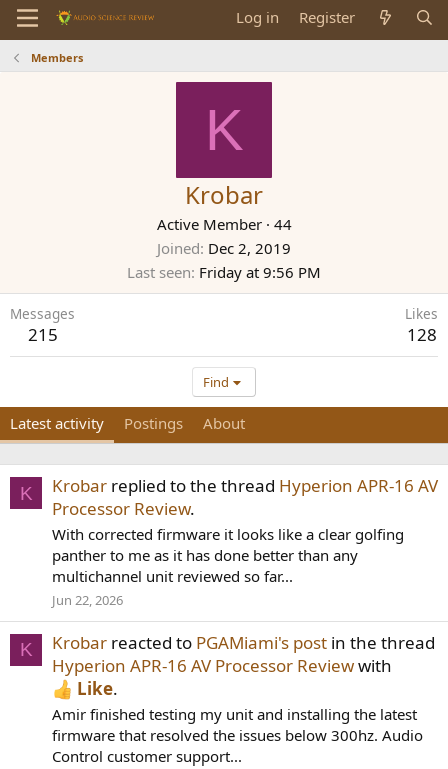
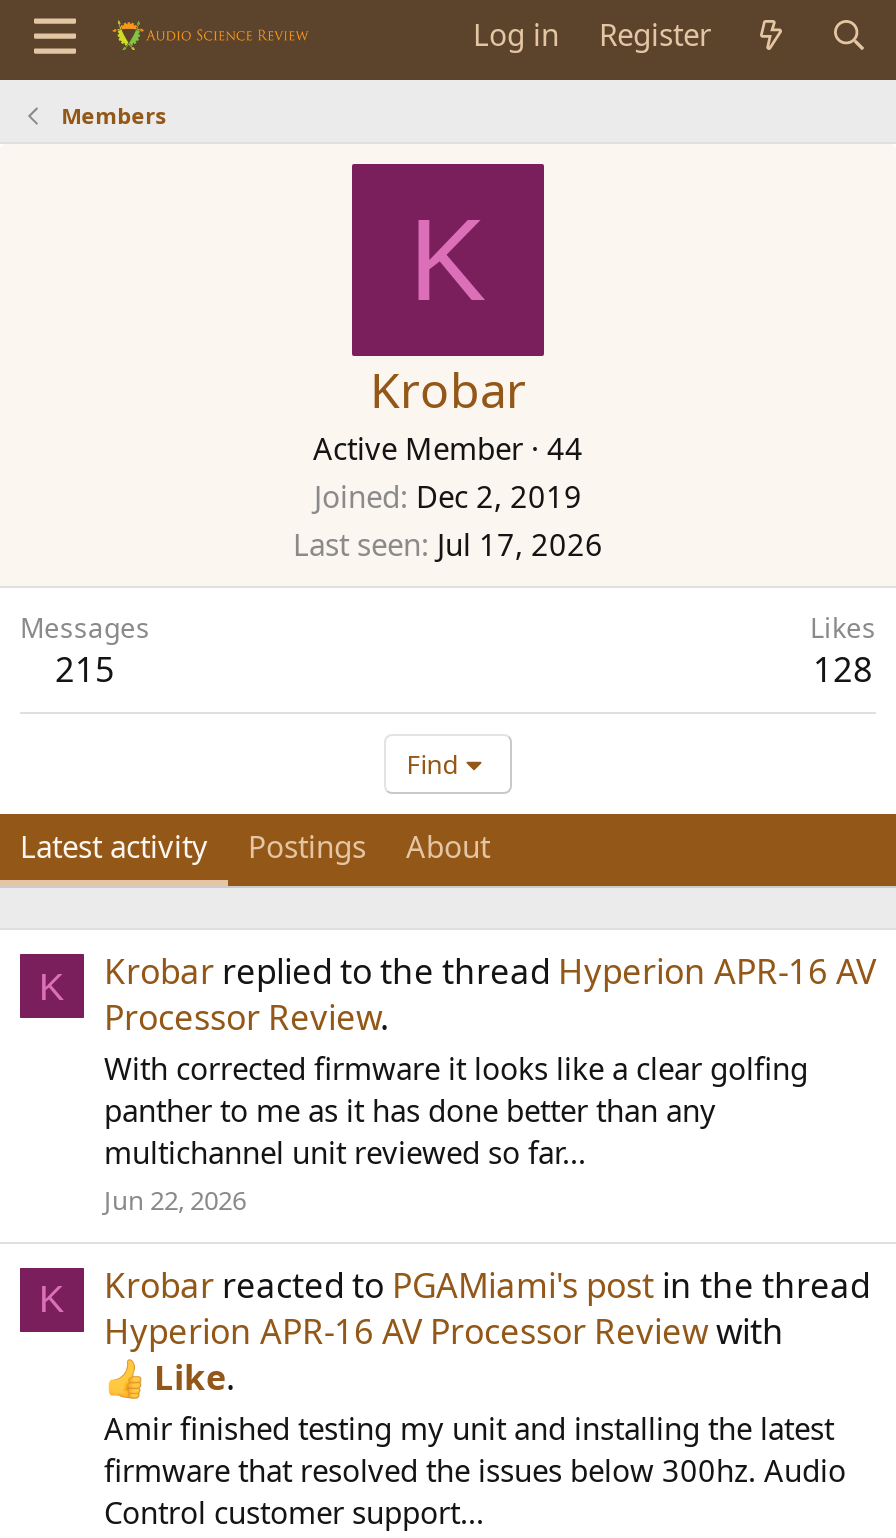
[127,262,321,282] Last seen Friday at 9:56 PM -> [293,524,603,564] Last seen Jul 17, 2026

